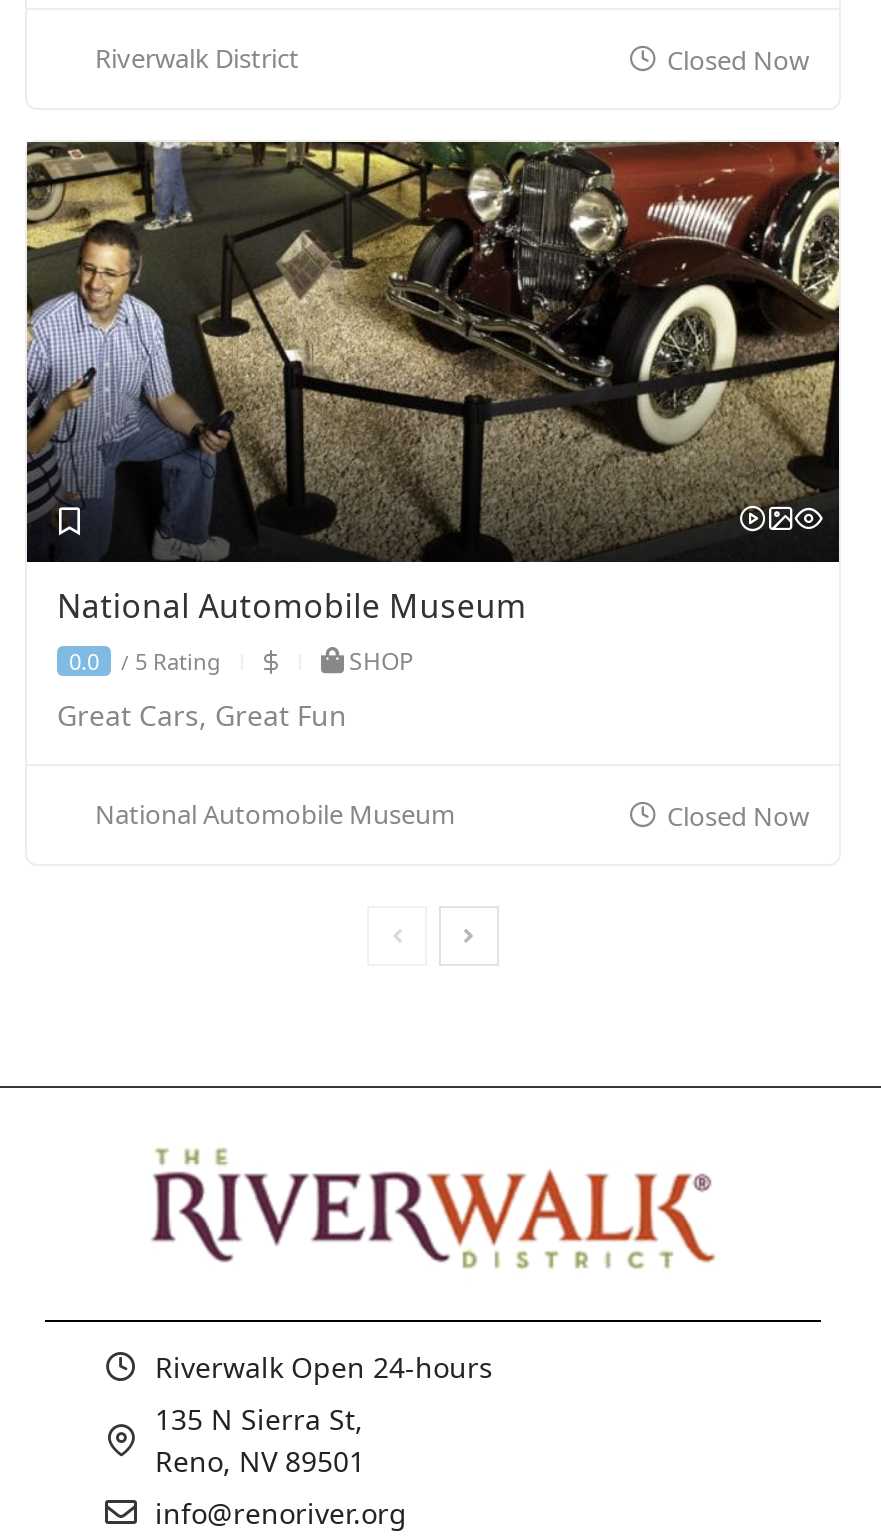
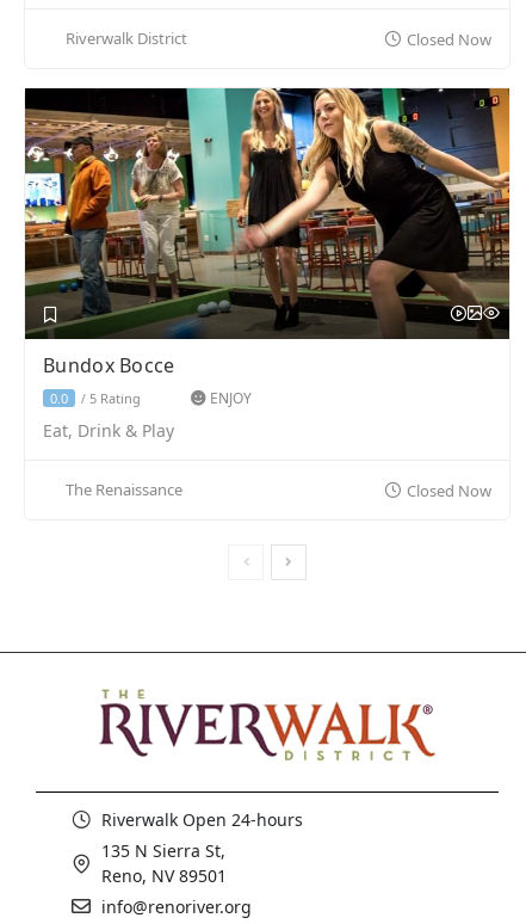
[25,140,841,628] [image] | National Automobile Museum -> [24,87,510,378] [image] | Bundox Bocce
[349,644,413,678] SHOP -> [210,388,252,408] ENJOY
[57,696,347,734] Great Cars, Great Fun -> [43,419,174,441] Eat, Drink & Play
[95,796,455,832] National Automobile Museum -> [66,478,182,500] The Renaissance

